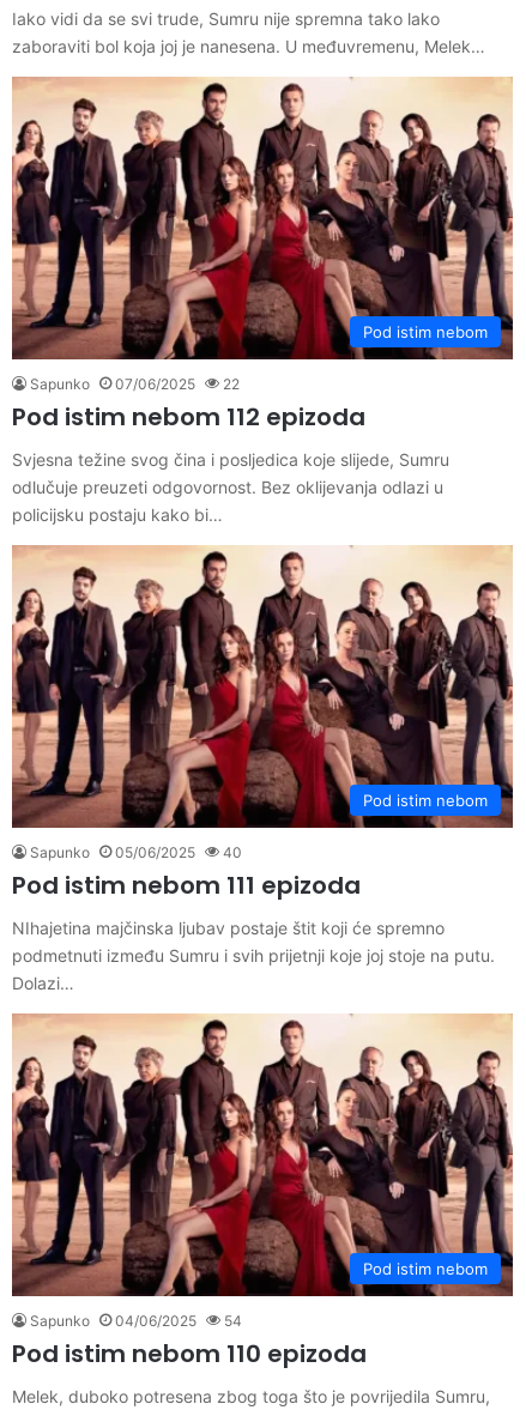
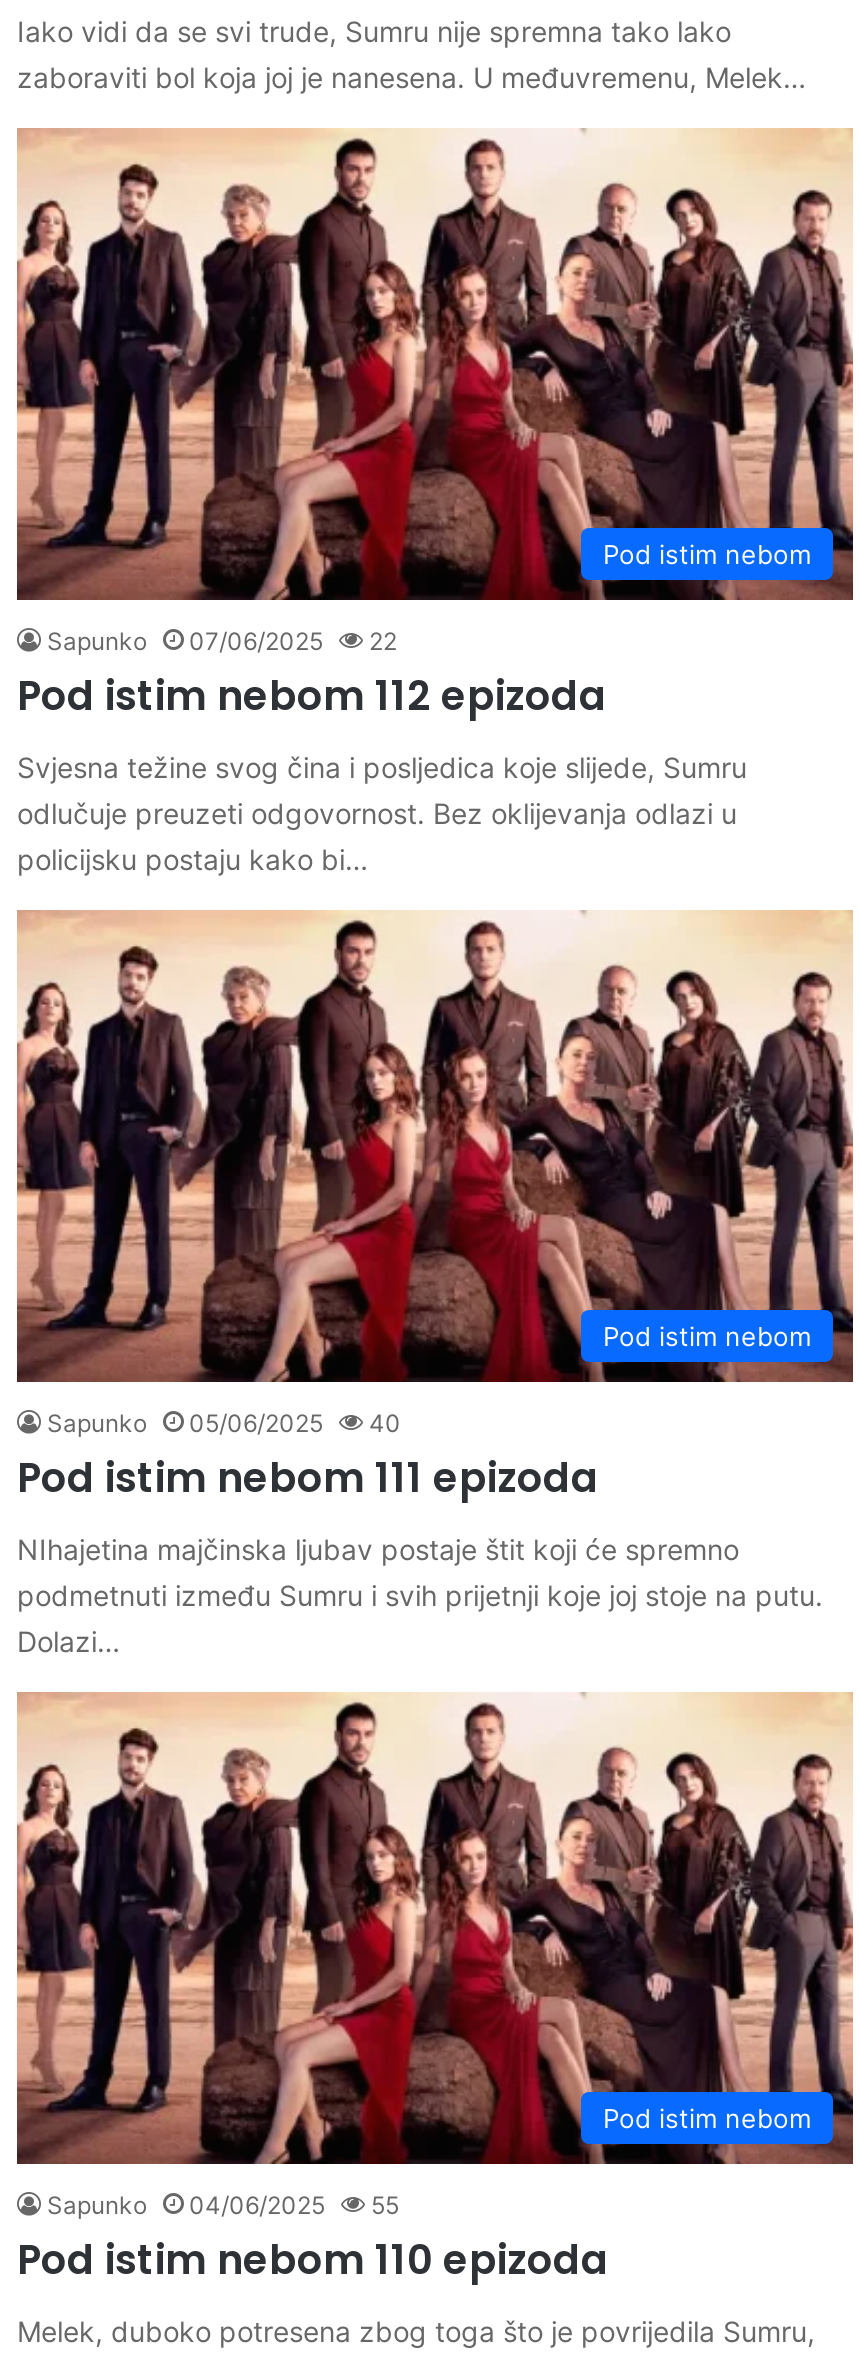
[30,1312,242,1329] Sapunko 04/06/2025 54 -> [47,2190,399,2220] Sapunko 04/06/2025 55

